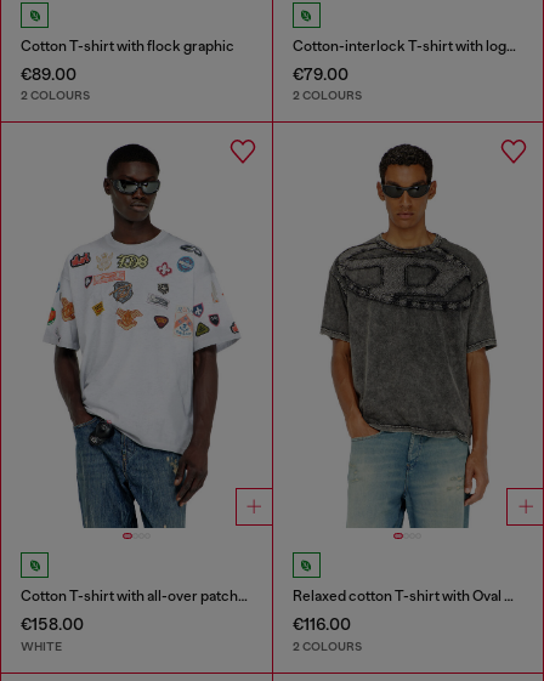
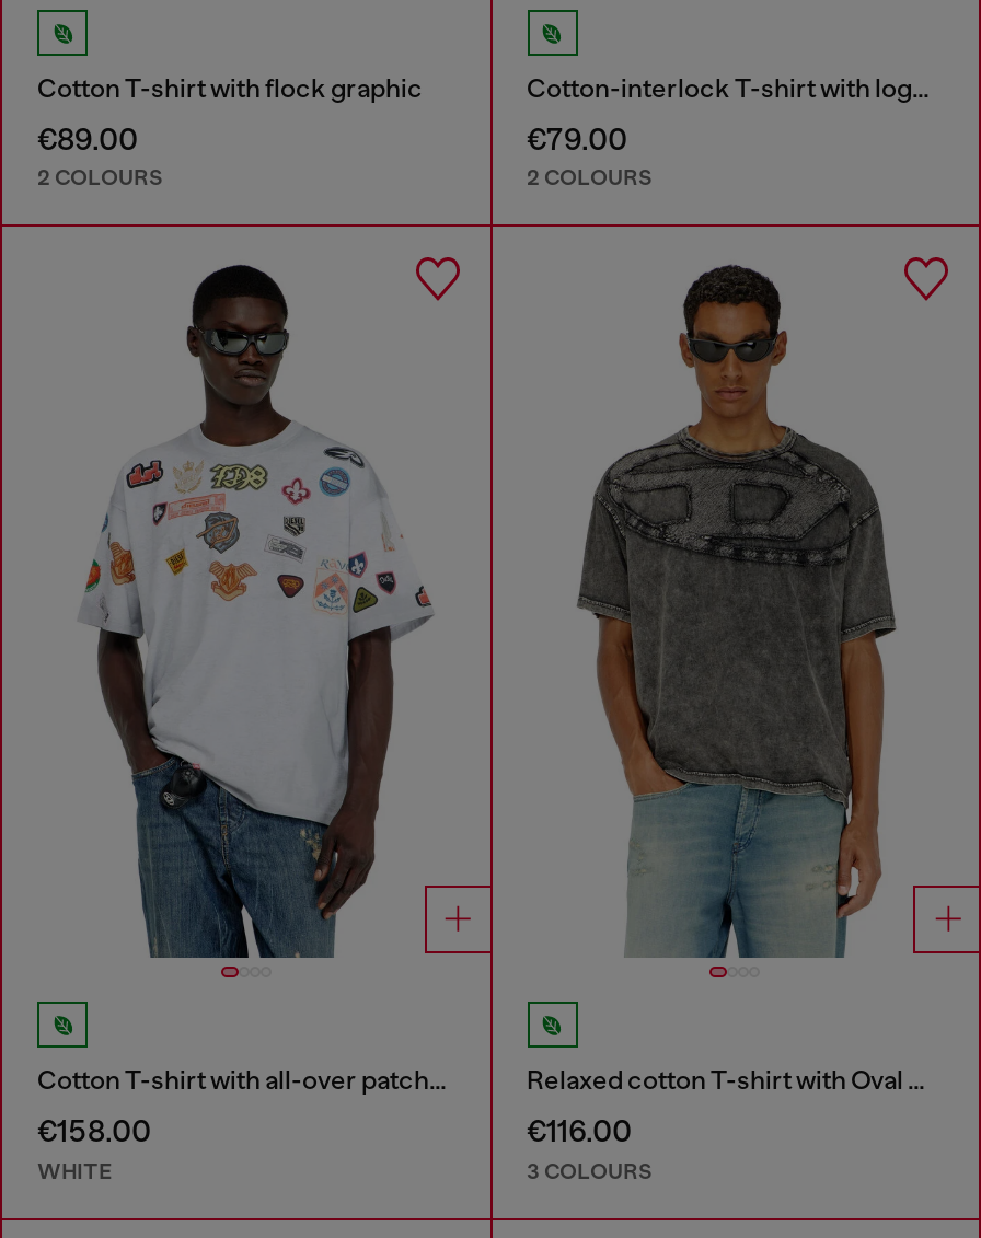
[292,638,361,654] 2 COLOURS -> [527,1156,651,1185] 3 COLOURS

